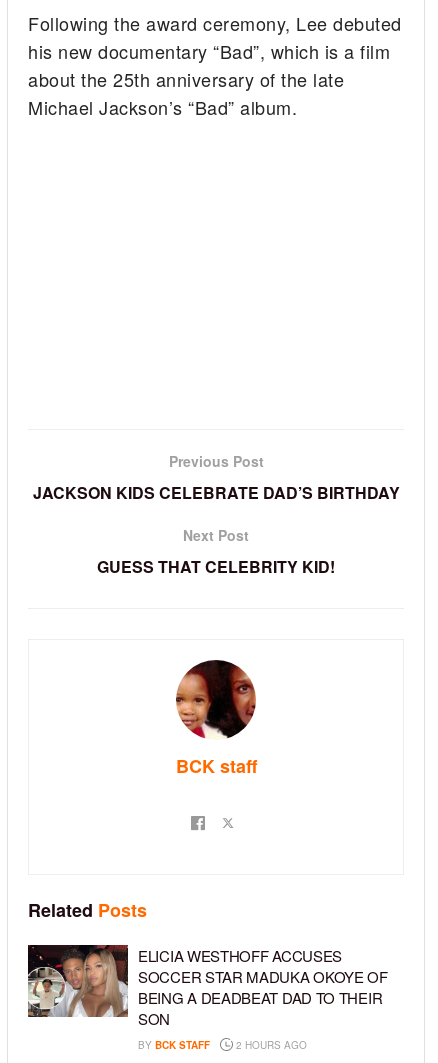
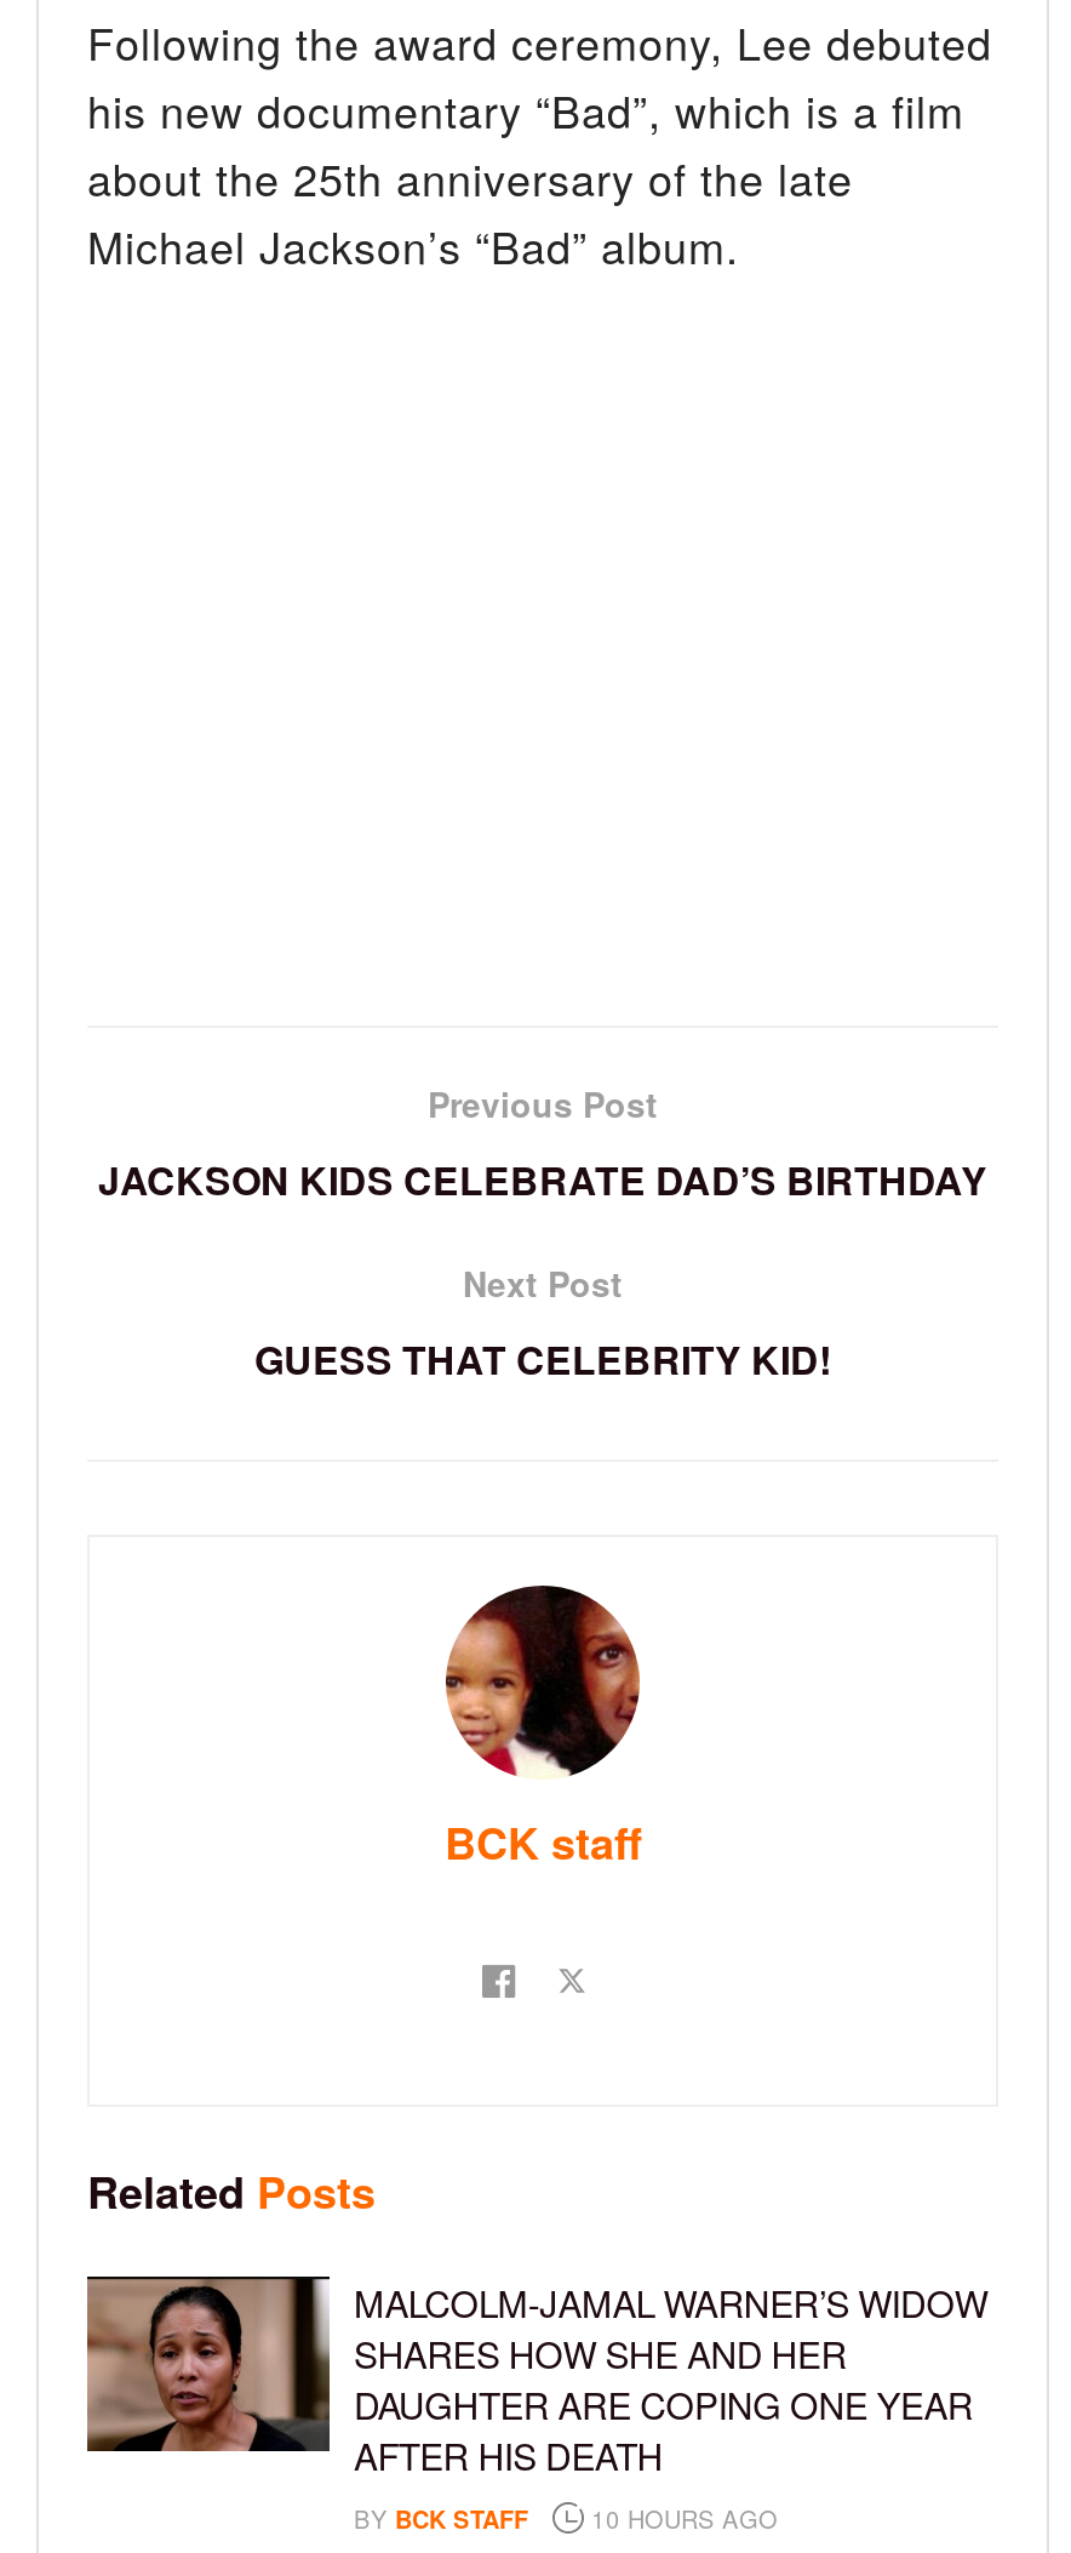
[27,944,388,1029] [image] | ELICIA WESTHOFF ACCUSES | SOCCER STAR MADUKA OKOYE OF | BEING A DEADBEAT DAD TO THEIR | SON -> [85,2274,988,2481] [image] | MALCOLM-JAMAL WARNER’S WIDOW | SHARES HOW SHE AND HER | DAUGHTER ARE COPING ONE YEAR | AFTER HIS DEATH
[138,1038,307,1052] BY BCK STAFF 2 HOURS AGO -> [354,2503,778,2537] BY BCK STAFF 10 HOURS AGO

